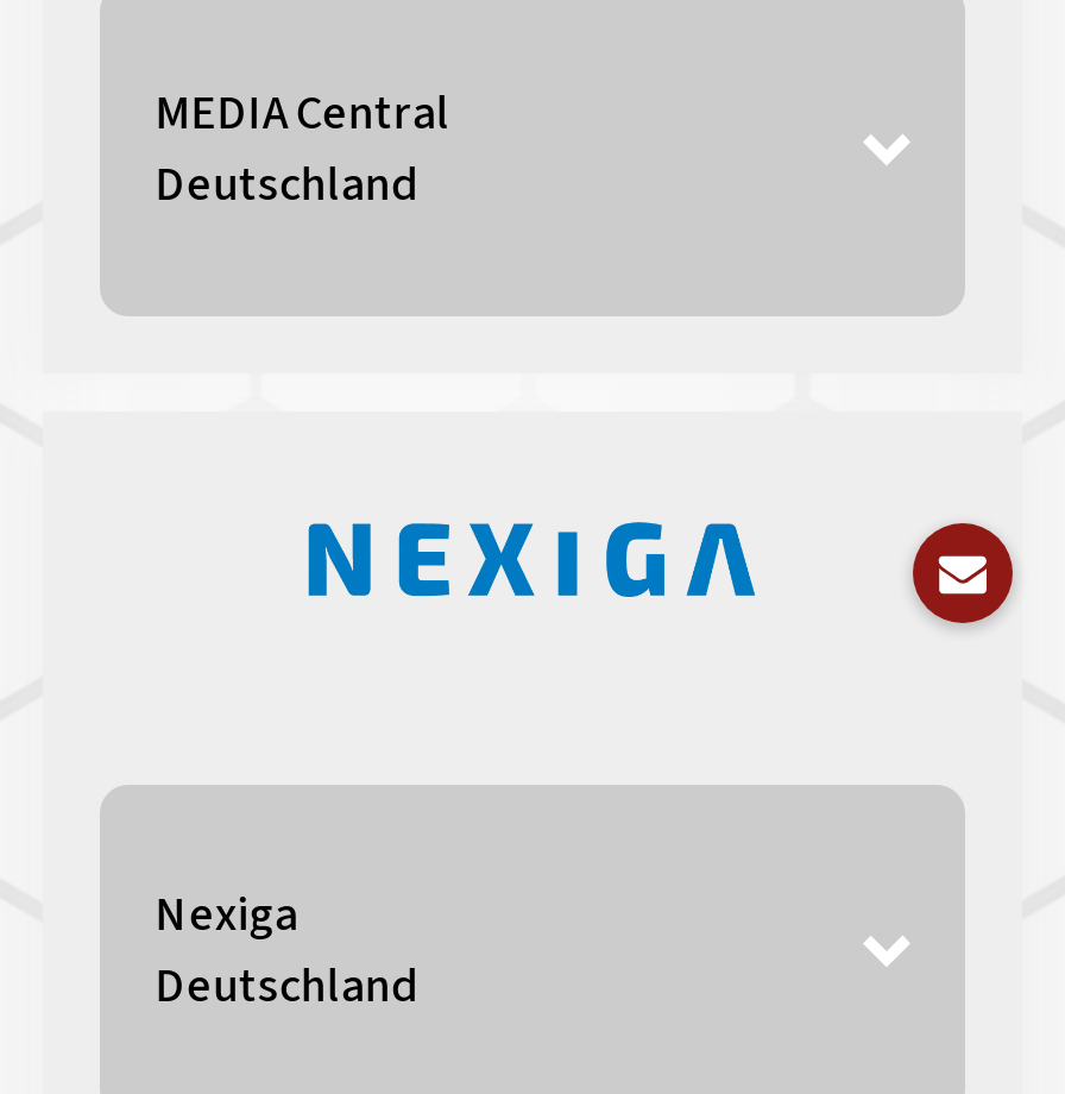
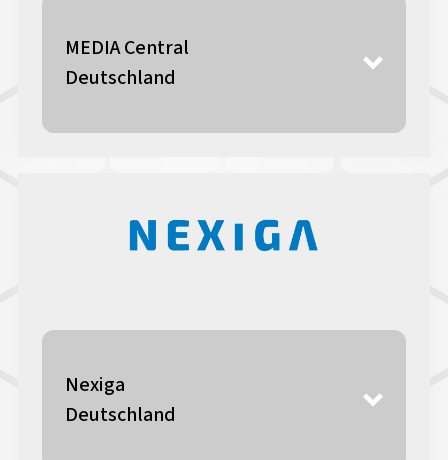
[908,521,1017,628] [image] -> none

